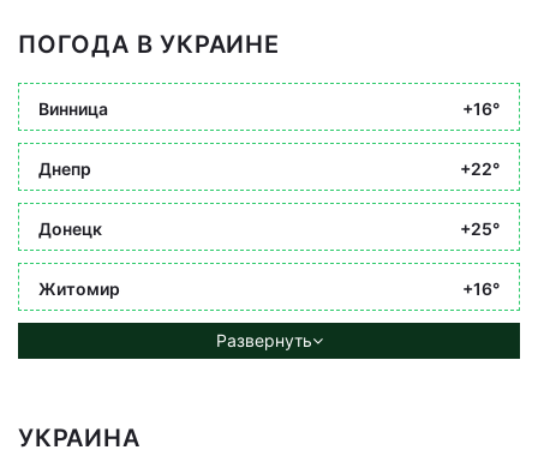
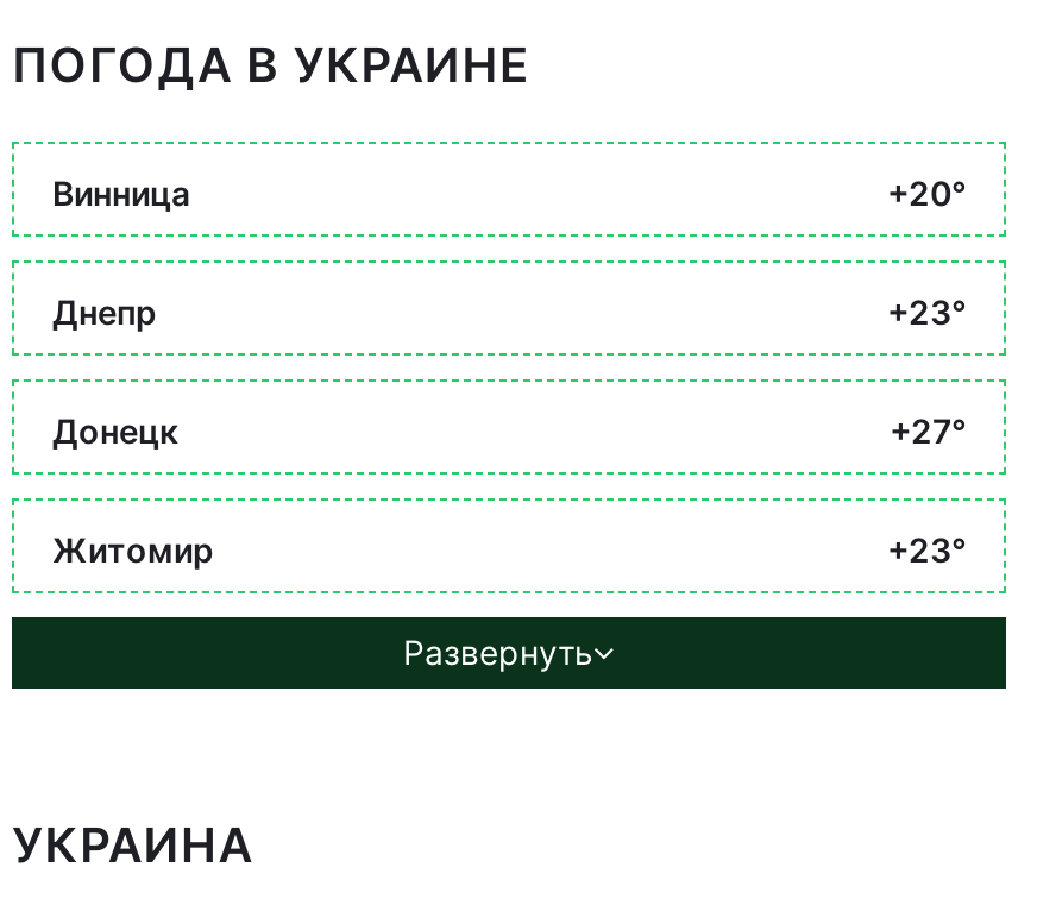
[462,98,500,118] +16° -> [887,171,966,212] +20°
[460,158,500,178] +22° -> [887,290,966,331] +23°
[460,218,500,238] +25° -> [890,409,966,450] +27°
[462,278,500,298] +16° -> [887,528,966,568] +23°

